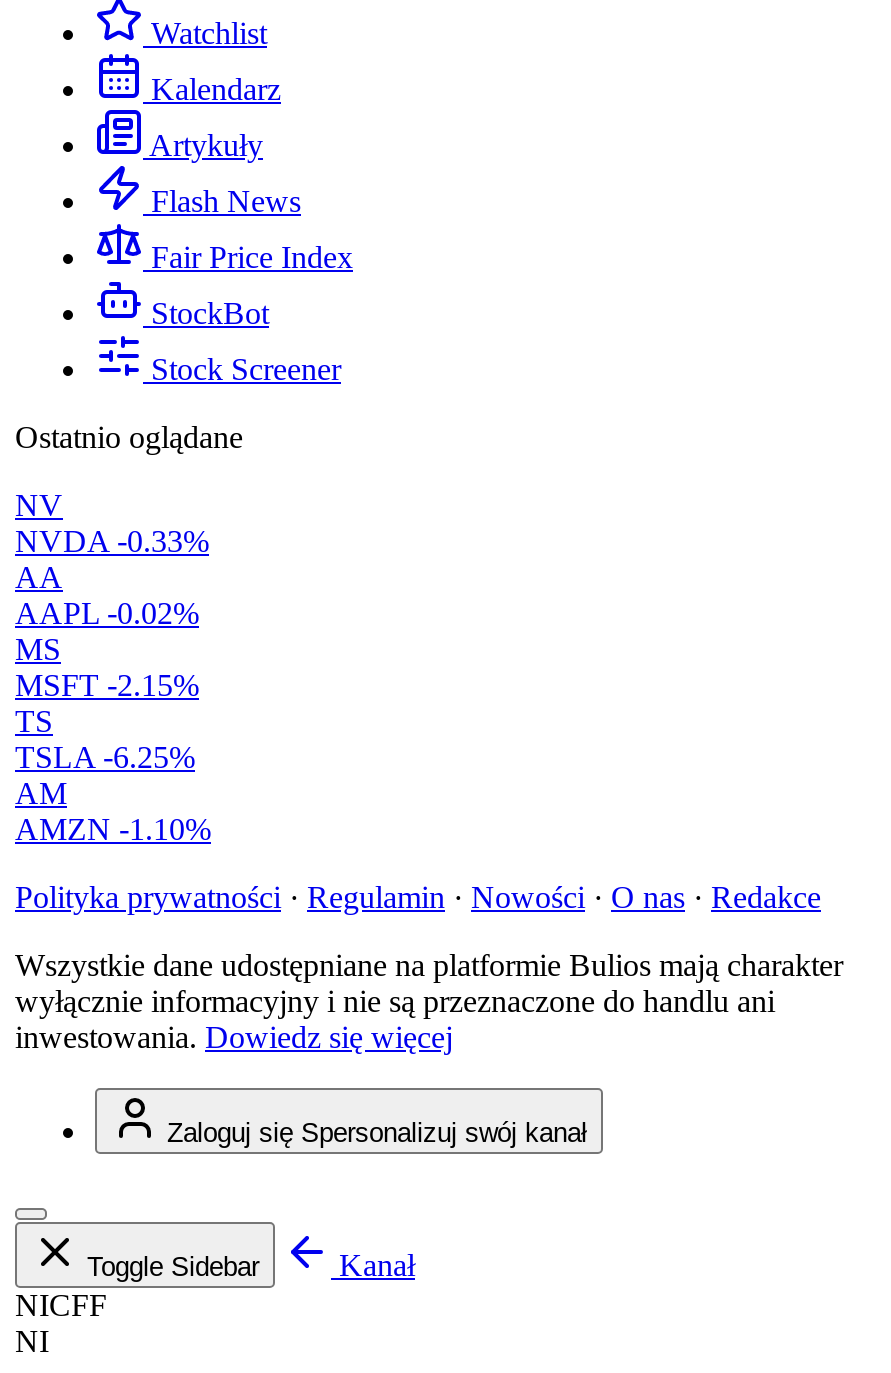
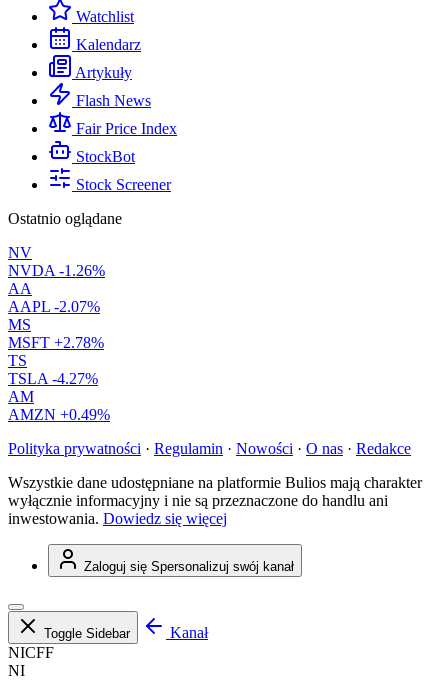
[15,524,209,558] NVDA -0.33% -> [8,262,105,279] NVDA -1.26%
[15,596,199,630] AAPL -0.02% -> [8,298,100,315] AAPL -2.07%
[15,668,199,702] MSFT -2.15% -> [8,334,104,351] MSFT +2.78%
[15,740,195,774] TSLA -6.25% -> [8,370,98,387] TSLA -4.27%
[15,812,211,846] AMZN -1.10% -> [8,406,110,423] AMZN +0.49%

